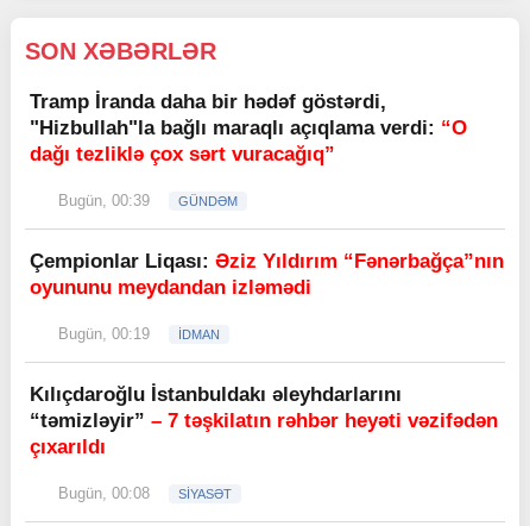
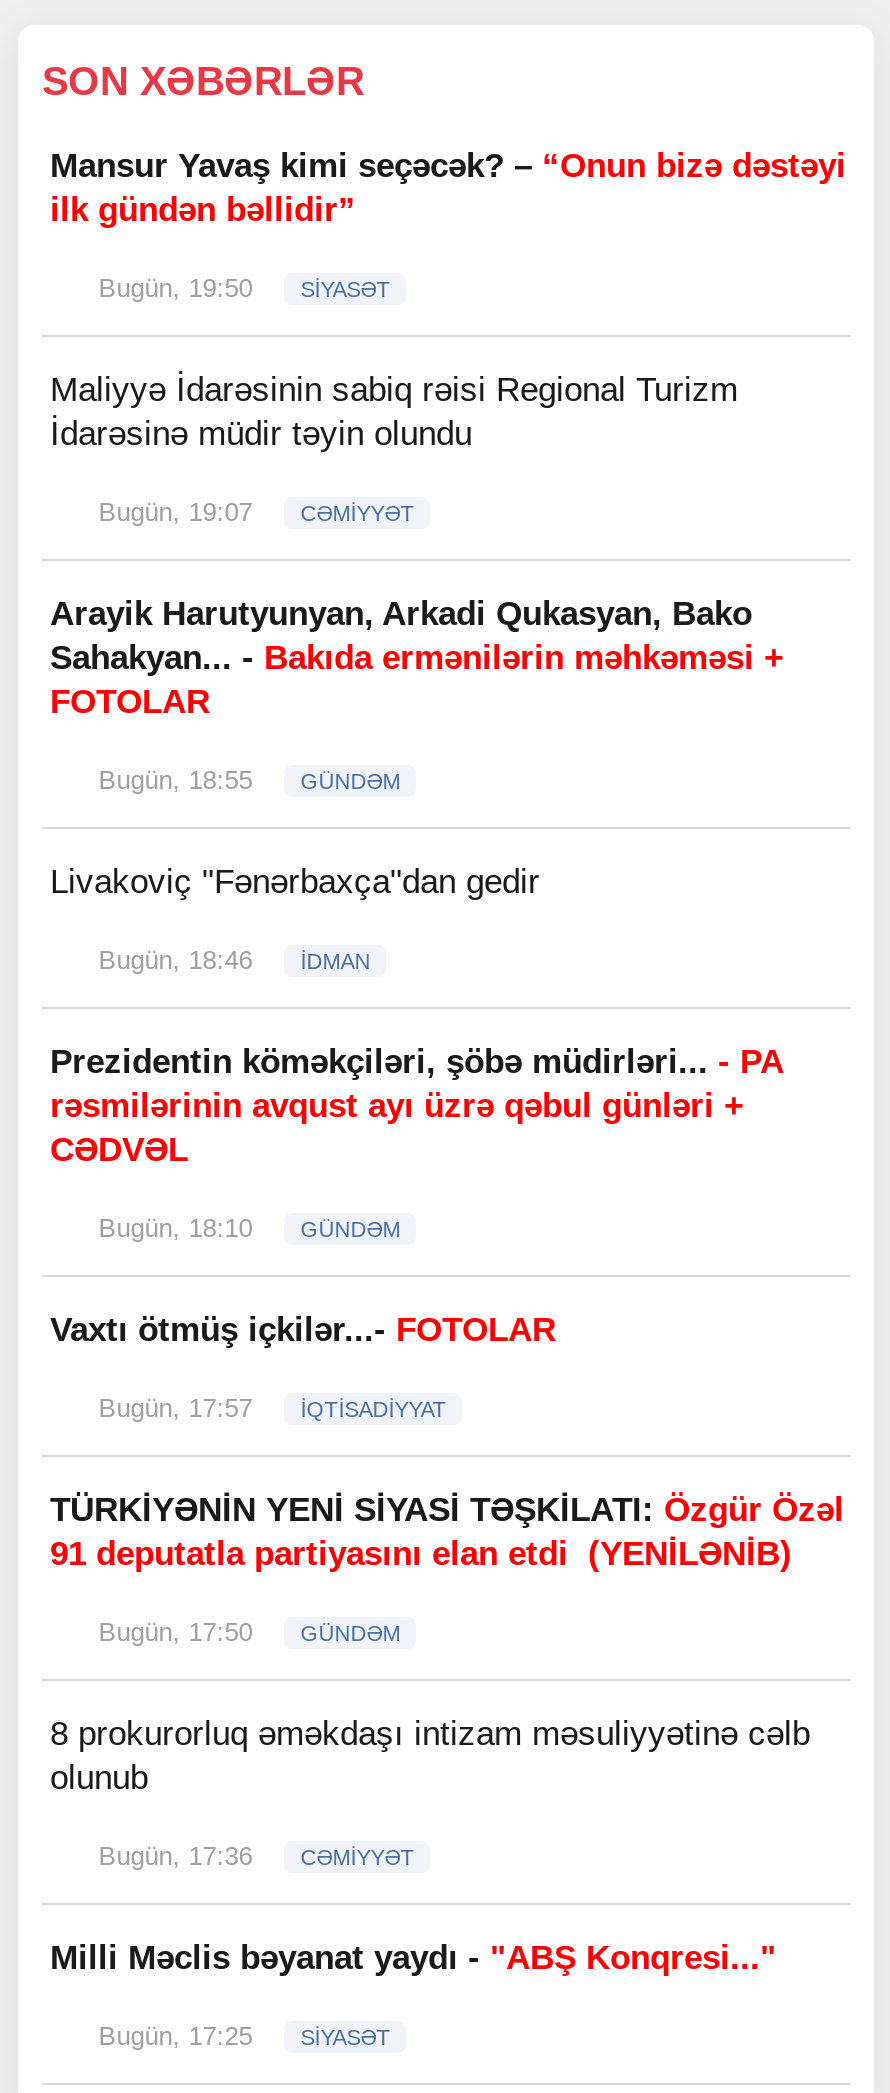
[30,90,467,209] Tramp İranda daha bir hədəf göstərdi, | "Hizbullah"la bağlı maraqlı açıqlama verdi: “O | dağı tezliklə çox sərt vuracağıq” | Bugün, 00:39 -> [50,146,846,794] Mansur Yavaş kimi seçəcək? – “Onun bizə dəstəyi | ilk gündən bəllidir” | Bugün, 19:50 | SİYASƏT | Maliyyə İdarəsinin sabiq rəisi Regional Turizm | İdarəsinə müdir təyin olundu | Bugün, 19:07 | CƏMİYYƏT | Arayik Harutyunyan, Arkadi Qukasyan, Bako | Sahakyan... - Bakıda ermənilərin məhkəməsi + | FOTOLAR | Bugün, 18:55
[30,249,504,298] Çempionlar Liqası: Əziz Yıldırım “Fənərbağça”nın | oyununu meydandan izləmədi -> [50,862,540,900] Livakoviç "Fənərbaxça"dan gedir
[54,324,220,342] Bugün, 00:19 İDMAN -> [90,944,370,974] Bugün, 18:46 İDMAN
[30,383,498,502] Kılıçdaroğlu İstanbuldakı əleyhdarlarını | “təmizləyir” – 7 təşkilatın rəhbər heyəti vəzifədən | çıxarıldı | Bugün, 00:08 -> [50,1042,844,2050] Prezidentin köməkçiləri, şöbə müdirləri... - PA | rəsmilərinin avqust ayı üzrə qəbul günləri + | CƏDVƏL | Bugün, 18:10 | GÜNDƏM | Vaxtı ötmüş içkilər...- FOTOLAR | Bugün, 17:57 | İQTİSADİYYAT | TÜRKİYƏNİN YENİ SİYASİ TƏŞKİLATI: Özgür Özəl | 91 deputatla partiyasını elan etdi (YENİLƏNİB) | Bugün, 17:50 | GÜNDƏM | 8 prokurorluq əməkdaşı intizam məsuliyyətinə cəlb | olunub | Bugün, 17:36 | CƏMİYYƏT | Milli Məclis bəyanat yaydı - "ABŞ Konqresi..." | Bugün, 17:25

